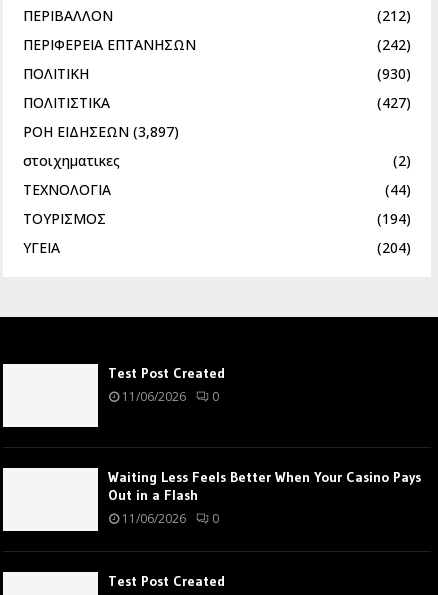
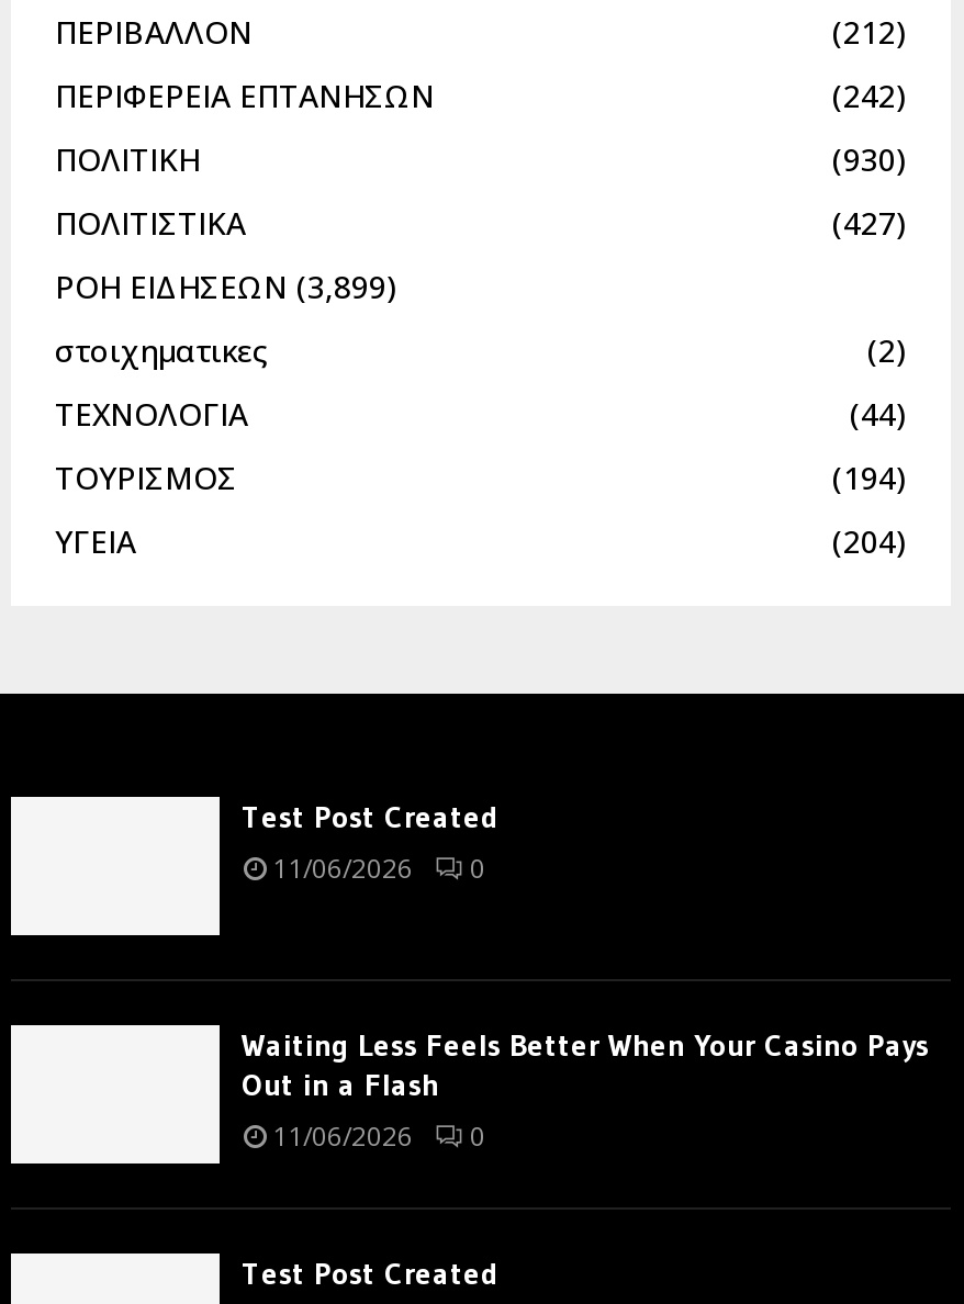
[23,121,179,140] ΡΟΗ ΕΙΔΗΣΕΩΝ (3,897) -> [55,265,397,306] ΡΟΗ ΕΙΔΗΣΕΩΝ (3,899)

